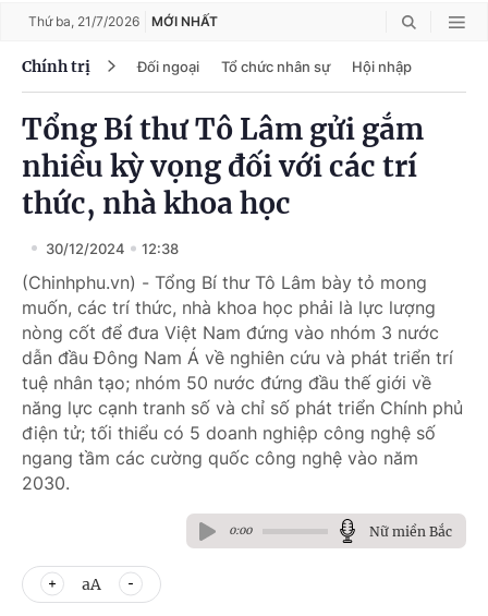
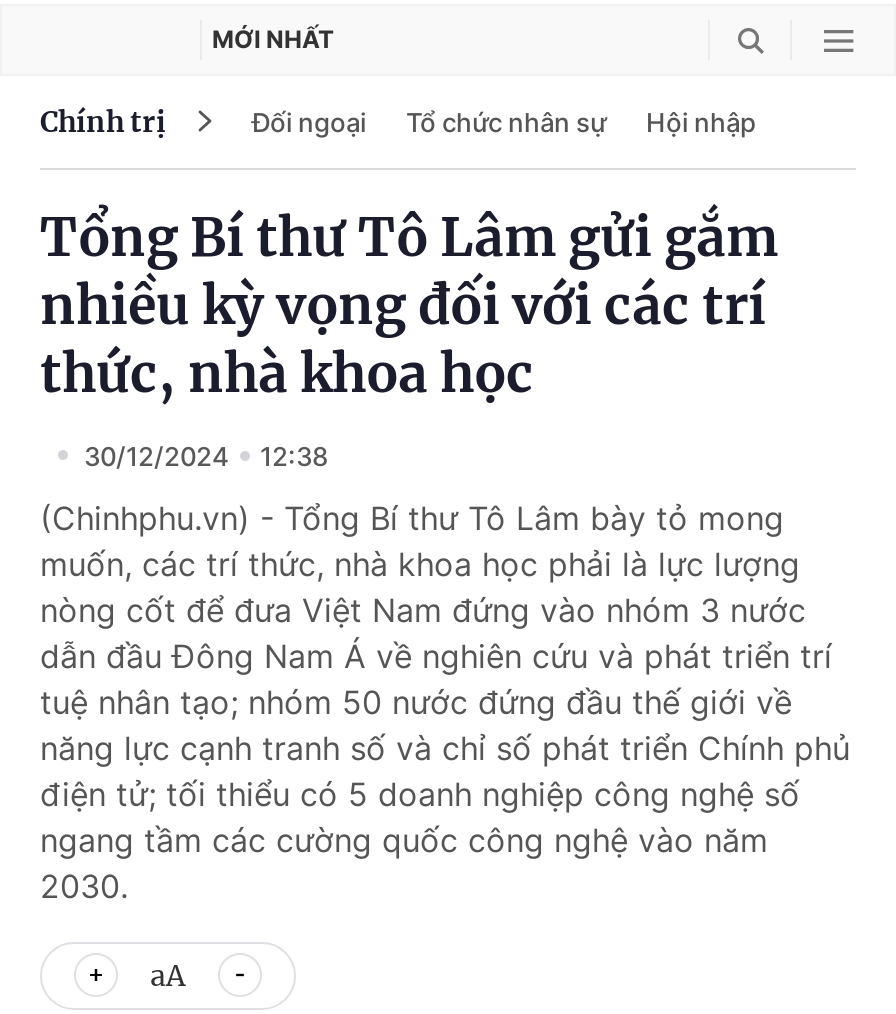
[28,13,139,29] Thứ ba, 21/7/2026 -> none
[229,523,452,539] 0:00 | Nữ miền Bắc -> none

